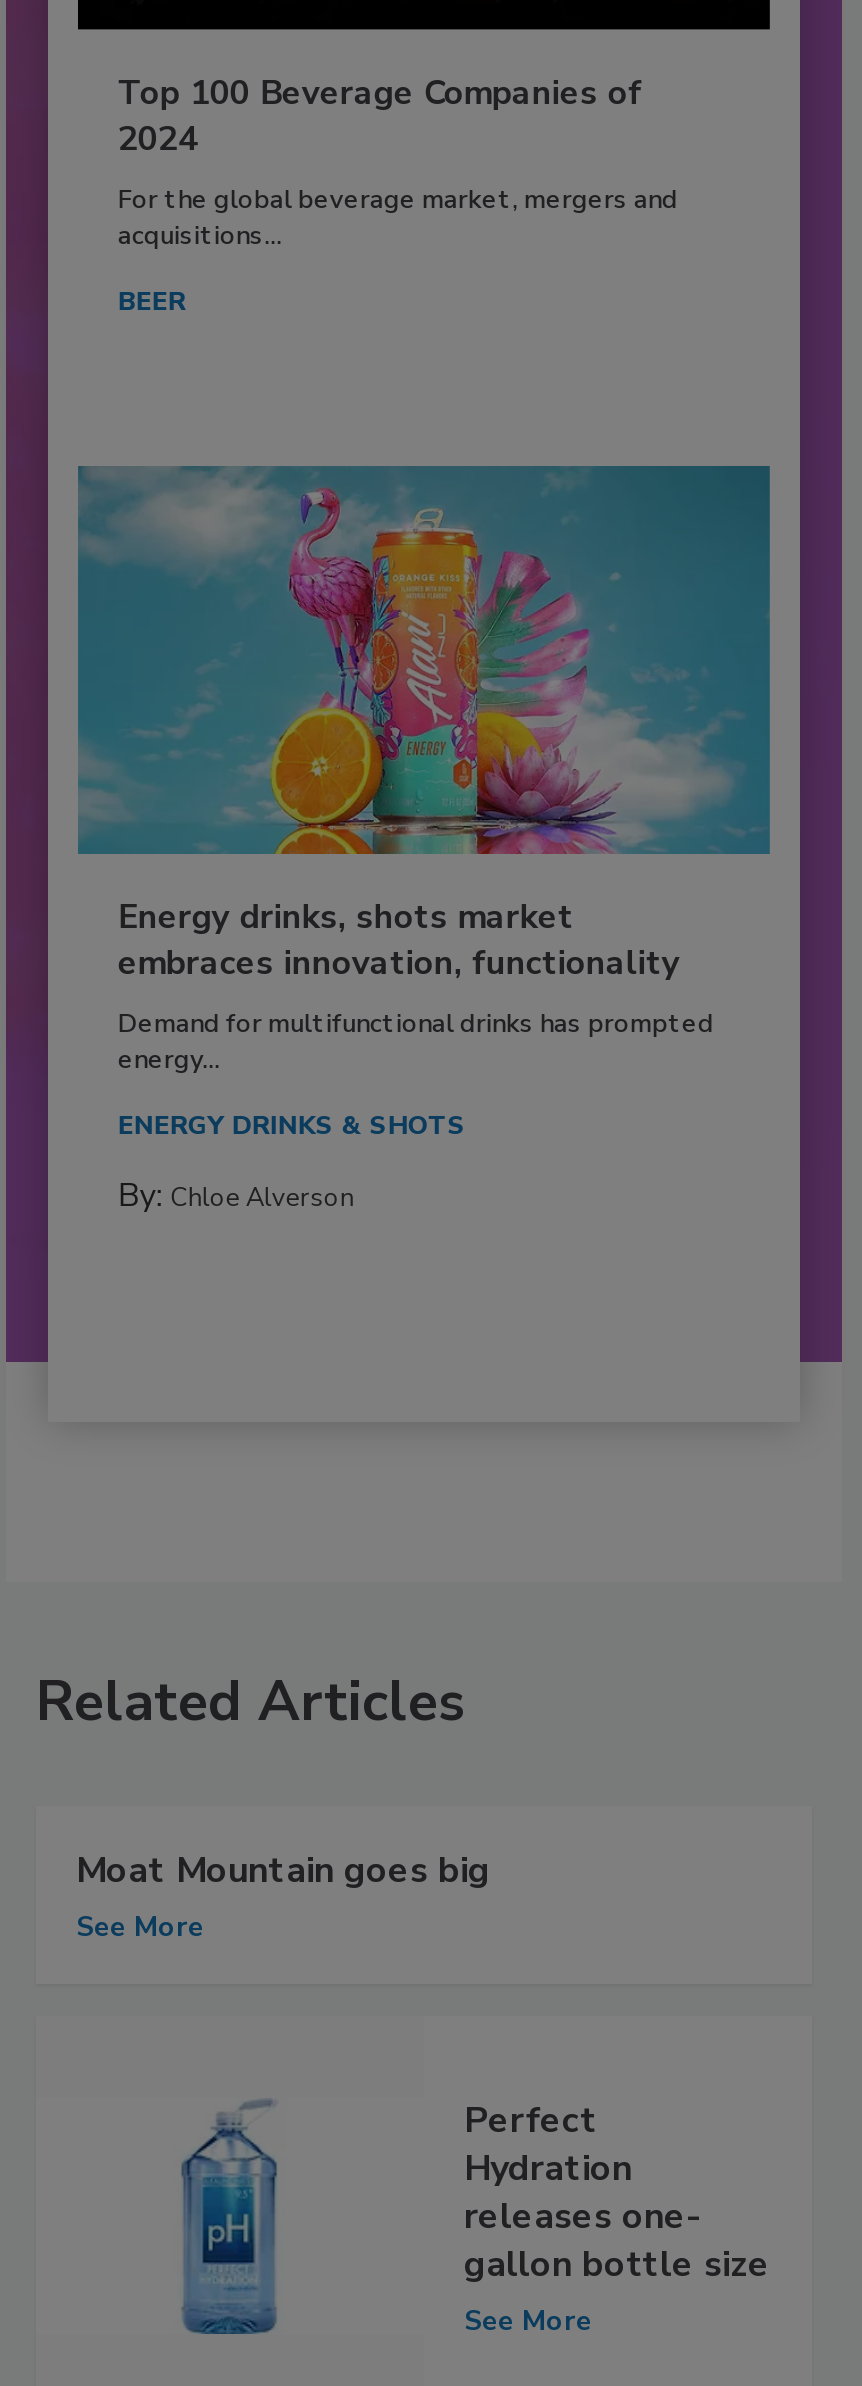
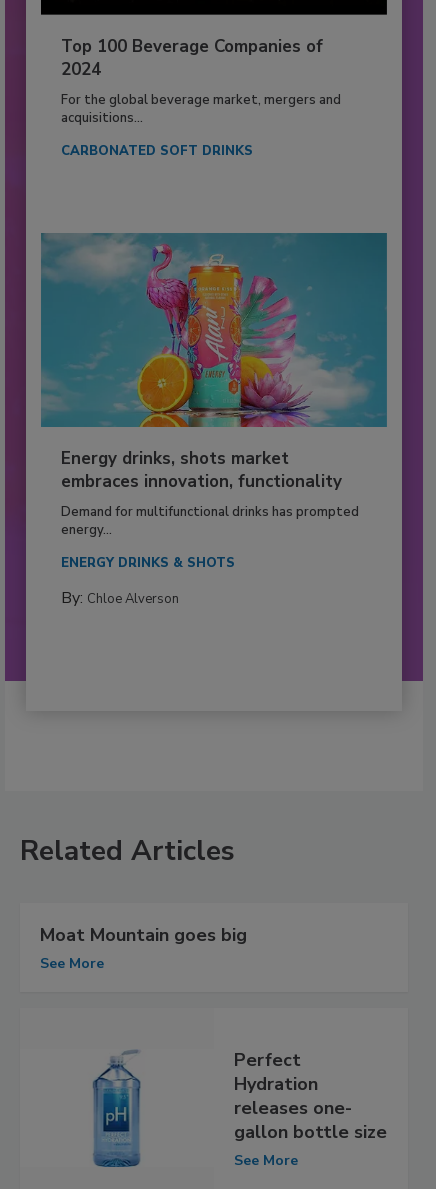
[118,283,186,319] BEER -> [61,142,253,160] CARBONATED SOFT DRINKS

